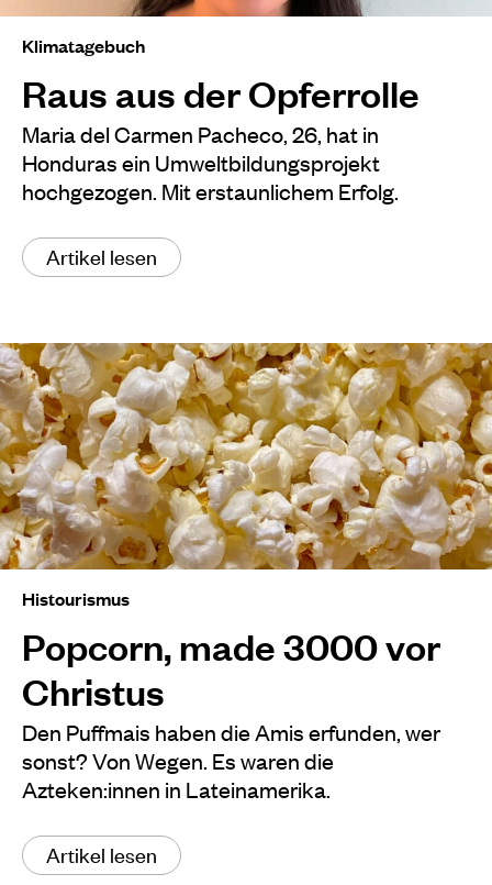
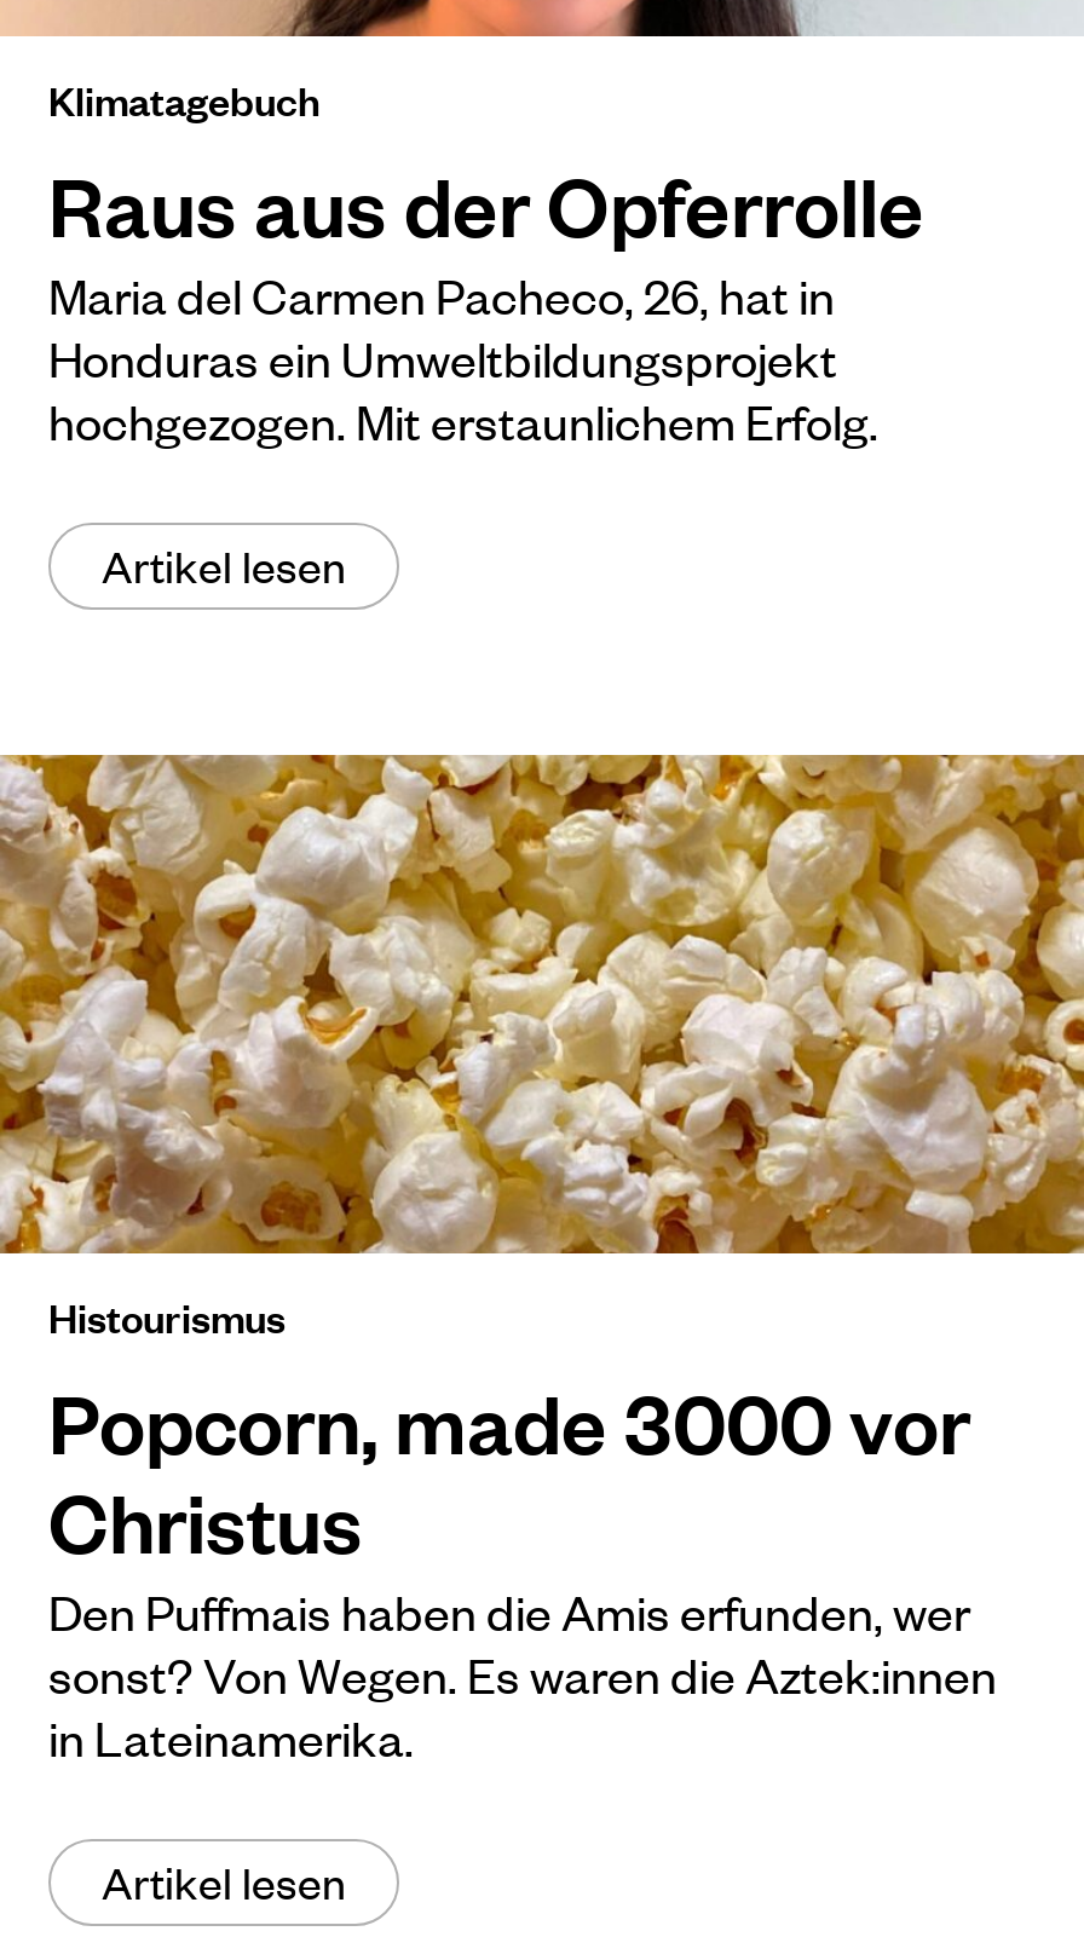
[22,746,334,804] sonst? Von Wegen. Es waren die | Azteken:innen in Lateinamerika. -> [48,1642,997,1770] sonst? Von Wegen. Es waren die Aztek:innen | in Lateinamerika.

